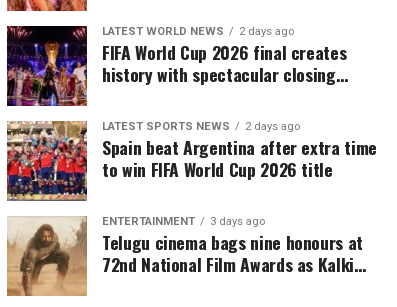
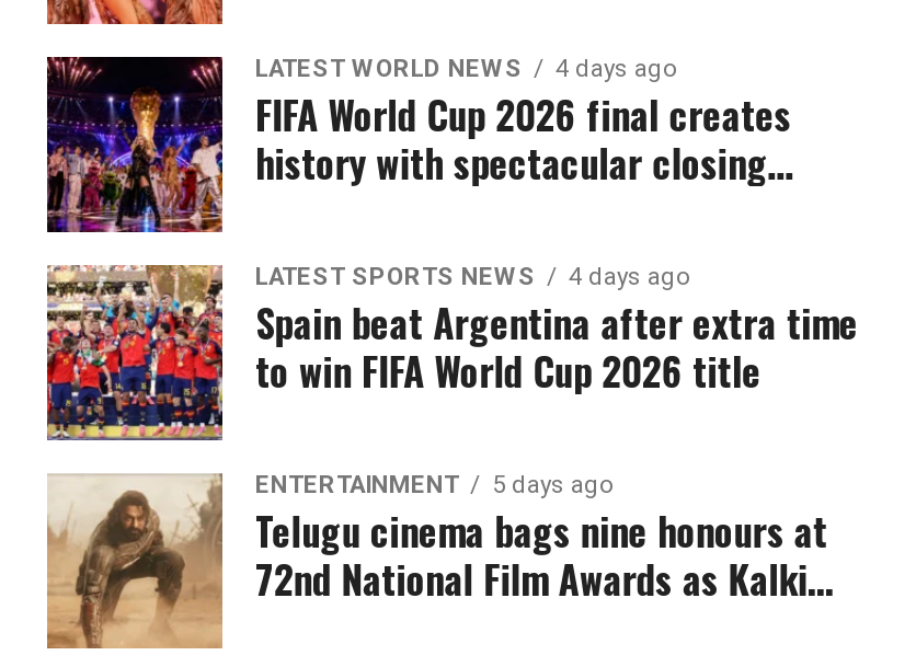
[102,25,294,38] LATEST WORLD NEWS 2 days ago -> [255,55,676,83] LATEST WORLD NEWS 4 days ago
[102,120,300,133] LATEST SPORTS NEWS 2 days ago -> [255,263,689,291] LATEST SPORTS NEWS 4 days ago
[102,215,265,228] ENTERTAINMENT 3 days ago -> [255,471,612,499] ENTERTAINMENT 5 days ago

